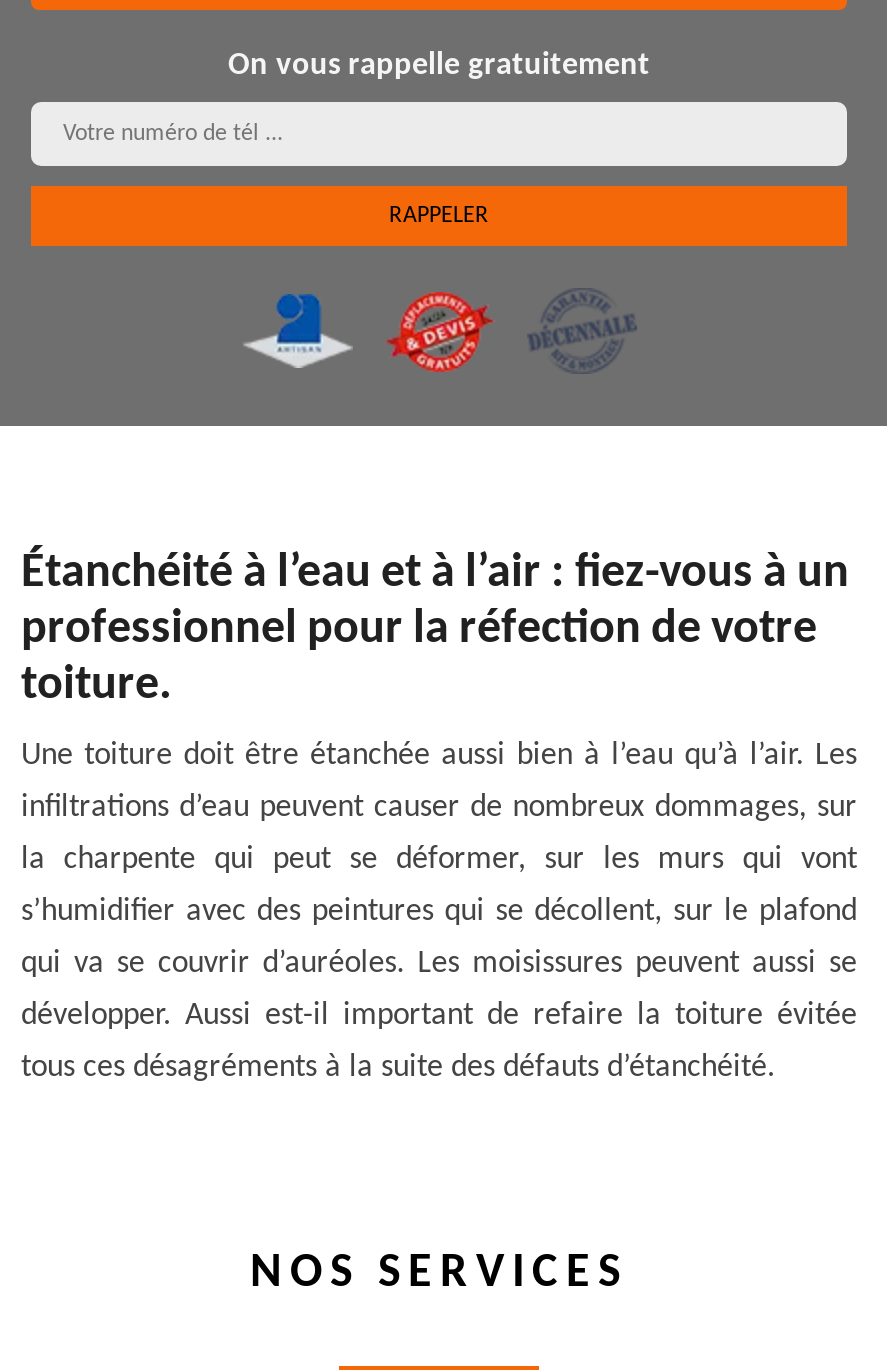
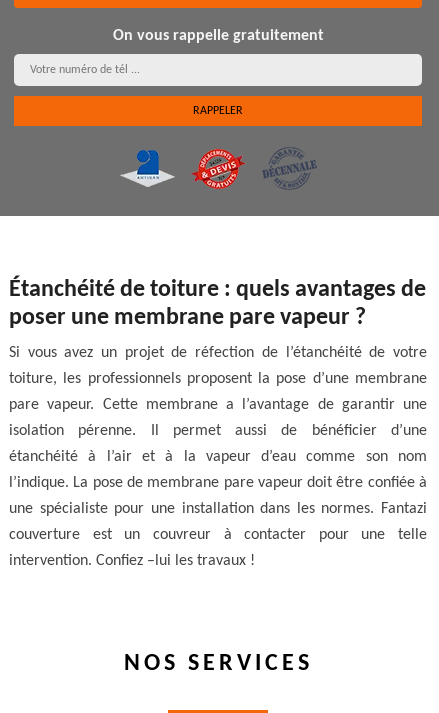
[21,550,857,1084] Étanchéité à l’eau et à l’air : fiez-vous à un | professionnel pour la réfection de votre | toiture. | Une toiture doit être étanchée aussi bien à l’eau qu’à l’air. Les | infiltrations d’eau peuvent causer de nombreux dommages, sur | la charpente qui peut se déformer, sur les murs qui vont | s’humidifier avec des peintures qui se décollent, sur le plafond | qui va se couvrir d’auréoles. Les moisissures peuvent aussi se | développer. Aussi est-il important de refaire la toiture évitée | tous ces désagréments à la suite des défauts d’étanchéité. -> [9,278,427,569] Étanchéité de toiture : quels avantages de | poser une membrane pare vapeur ? | Si vous avez un projet de réfection de l’étanchéité de votre | toiture, les professionnels proposent la pose d’une membrane | pare vapeur. Cette membrane a l’avantage de garantir une | isolation pérenne. Il permet aussi de bénéficier d’une | étanchéité à l’air et à la vapeur d’eau comme son nom | l’indique. La pose de membrane pare vapeur doit être confiée à | une spécialiste pour une installation dans les normes. Fantazi | couverture est un couvreur à contacter pour une telle | intervention. Confiez –lui les travaux !

